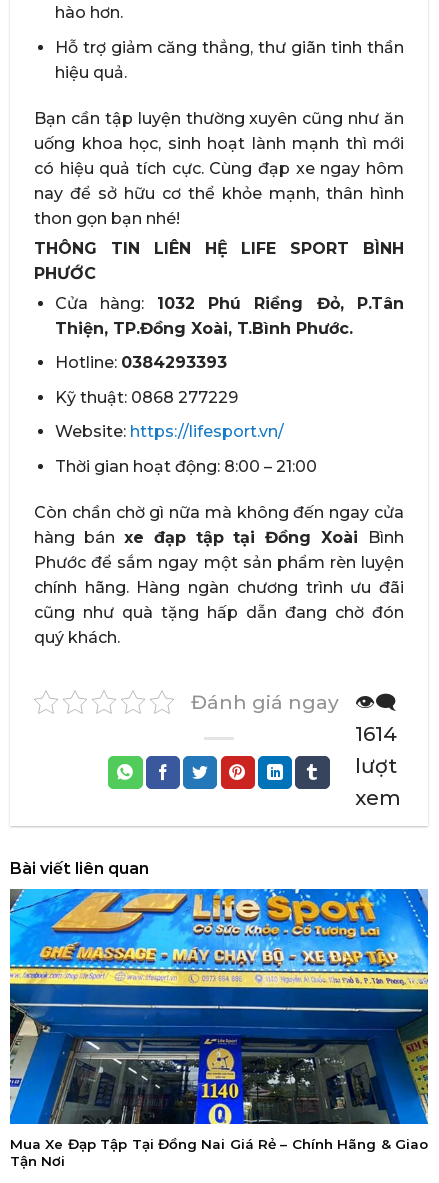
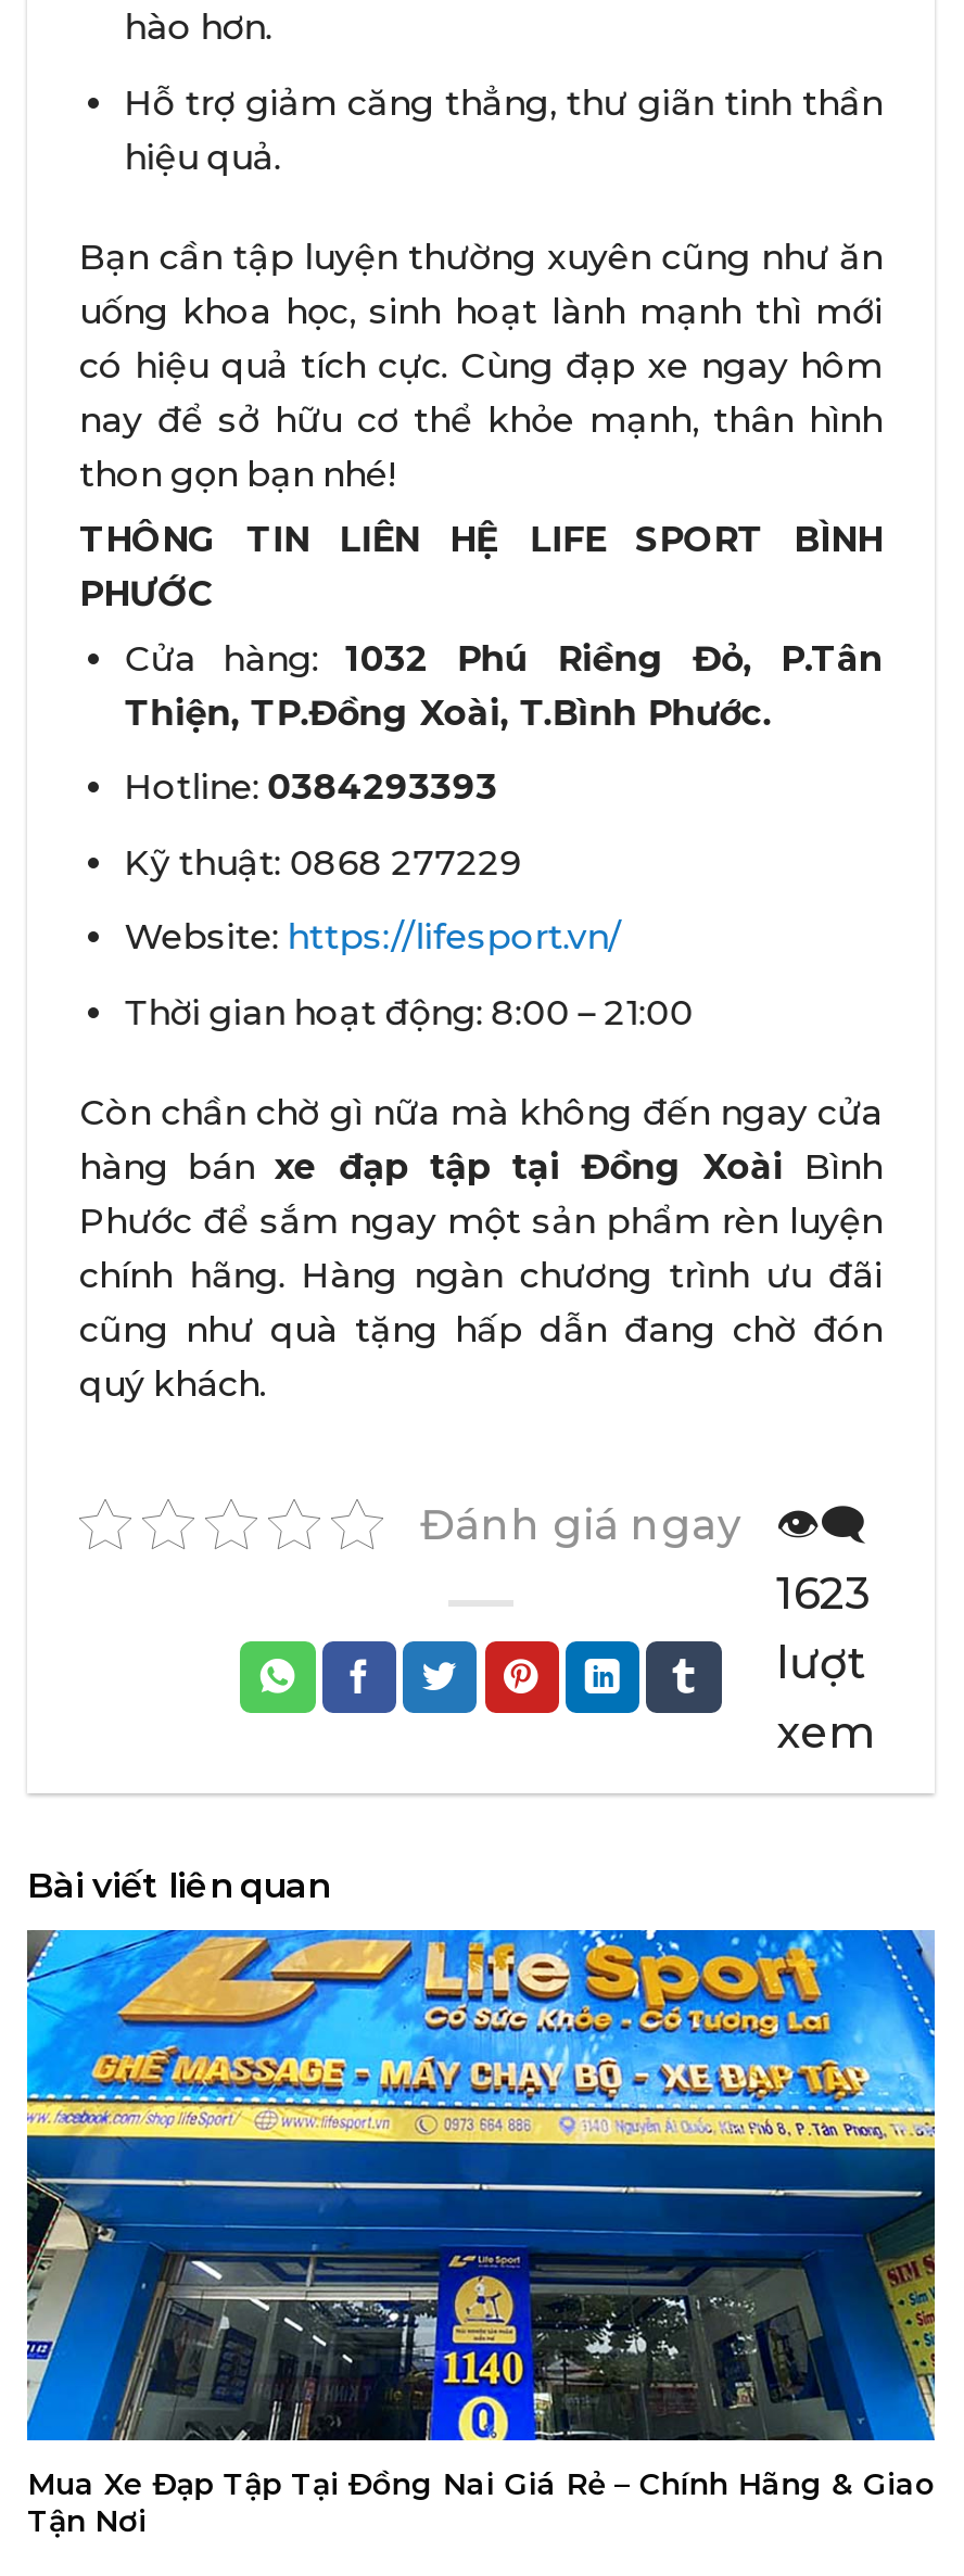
[355,722,397,746] 1614 -> [776,1567,872,1619] 1623

